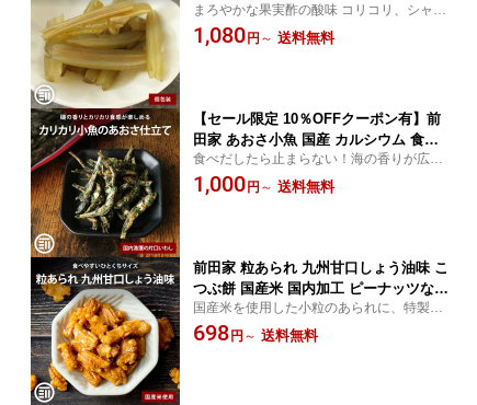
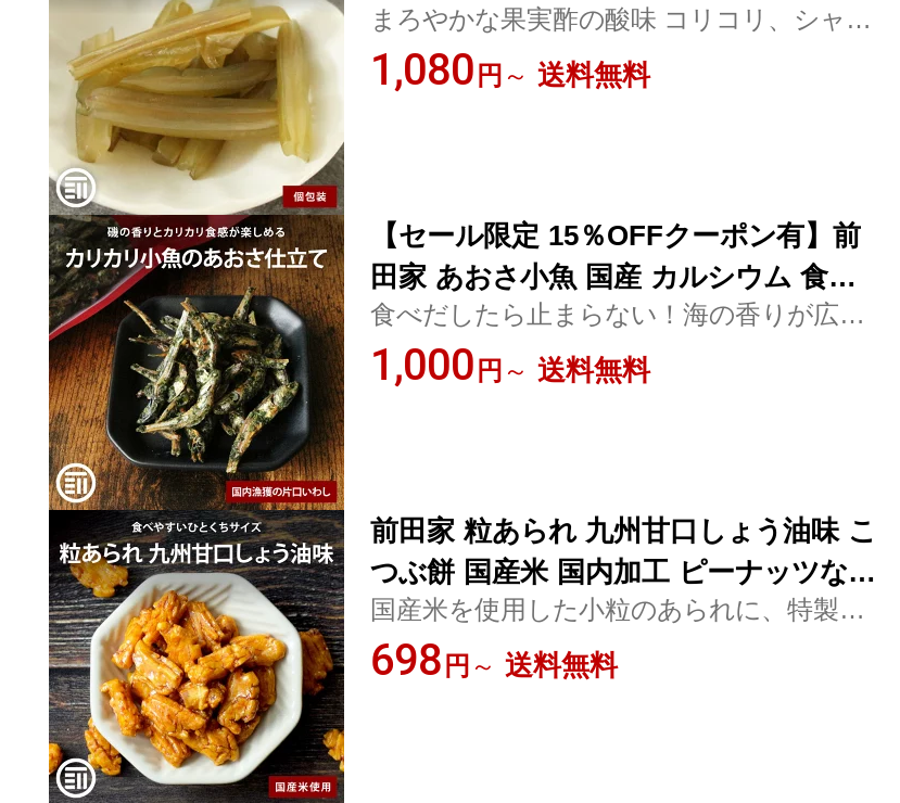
[193,110,441,127] 【セール限定 10％OFFクーポン有】前 -> [370,219,861,252] 【セール限定 15％OFFクーポン有】前

